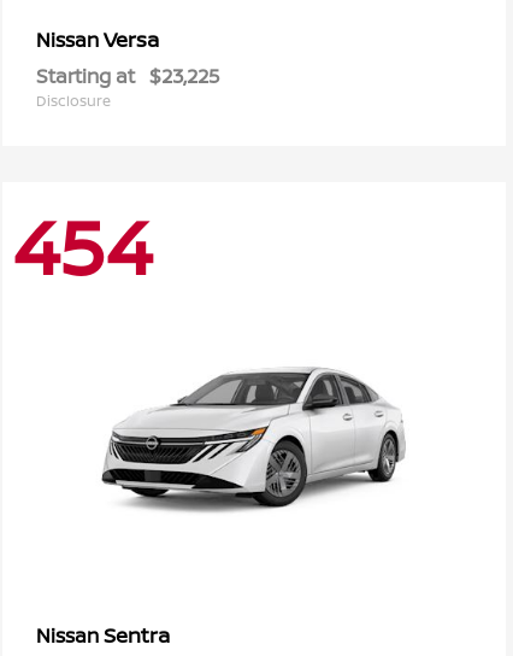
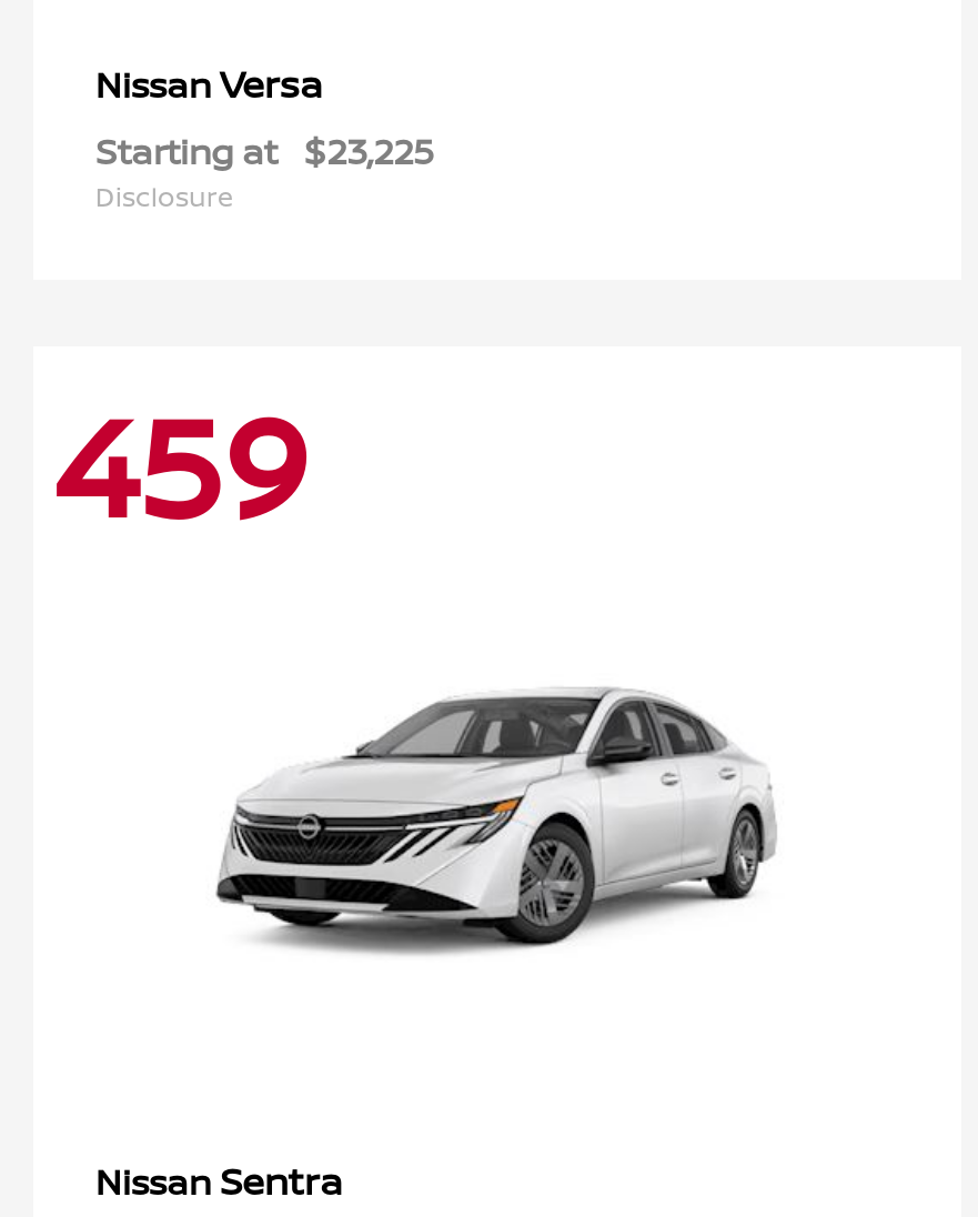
[12,192,152,297] 454 -> [51,365,309,559] 459

